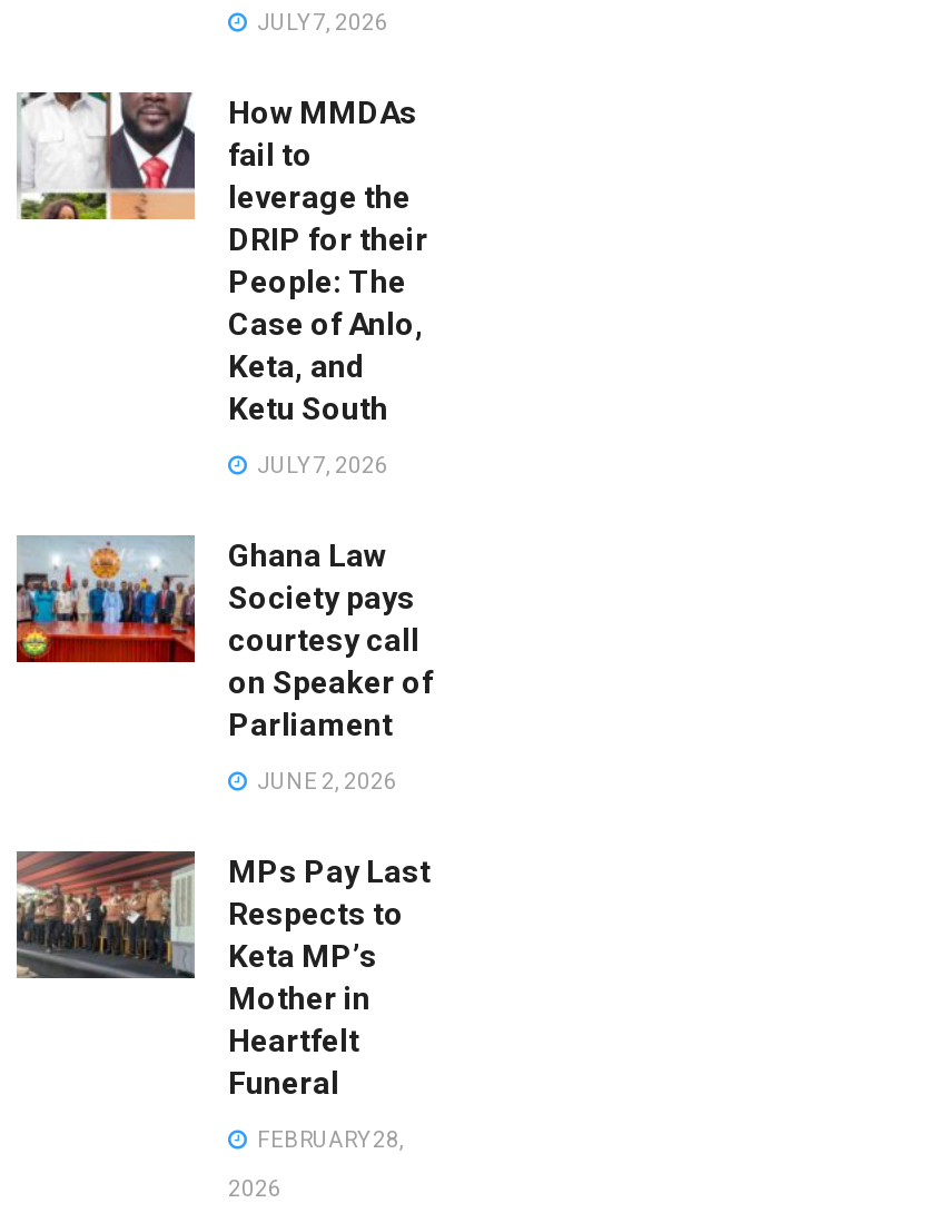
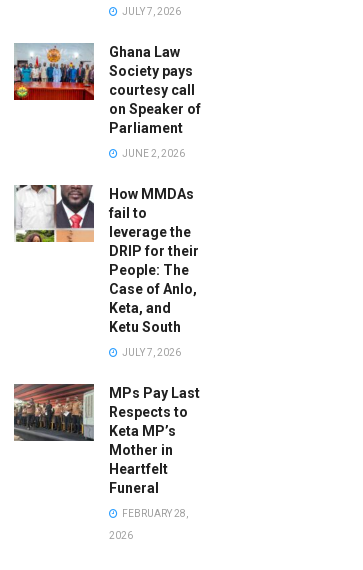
moved [14,88,428,478] -> [13,183,199,358]: [image] | How MMDAs | fail to | ... | Ketu South | JULY 7, 2026
moved [14,535,433,794] -> [13,43,201,159]: [image] | Ghana Law | Society pays | courtesy call | on Speaker of | Parliament | JUNE 2, 2026

